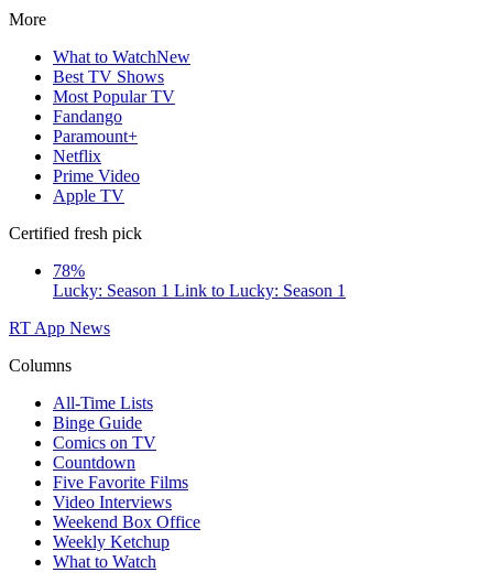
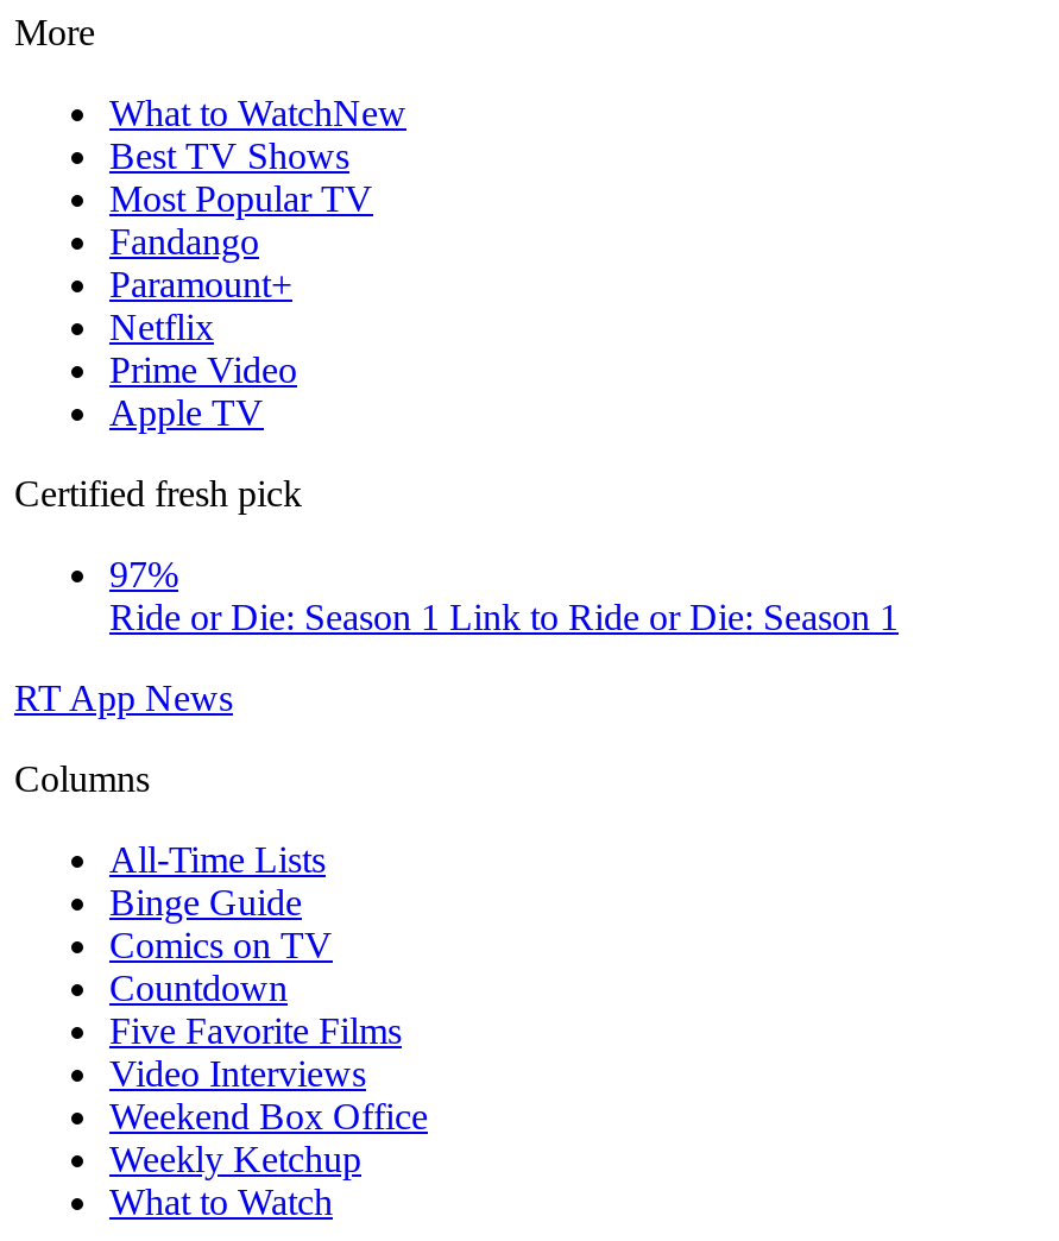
[53,261,346,300] 78% | Lucky: Season 1 Link to Lucky: Season 1 -> [109,554,899,637] 97% | Ride or Die: Season 1 Link to Ride or Die: Season 1

